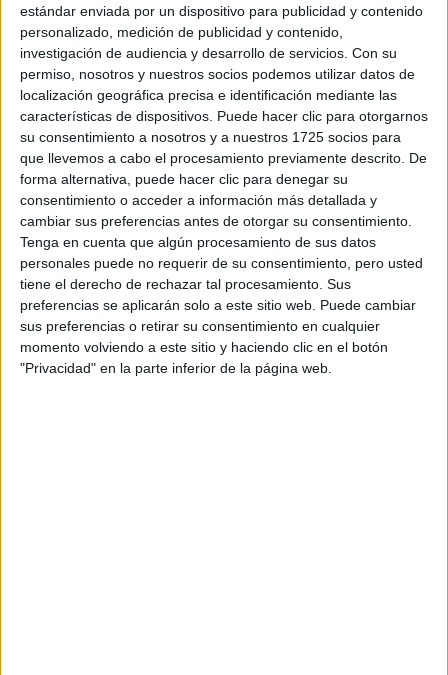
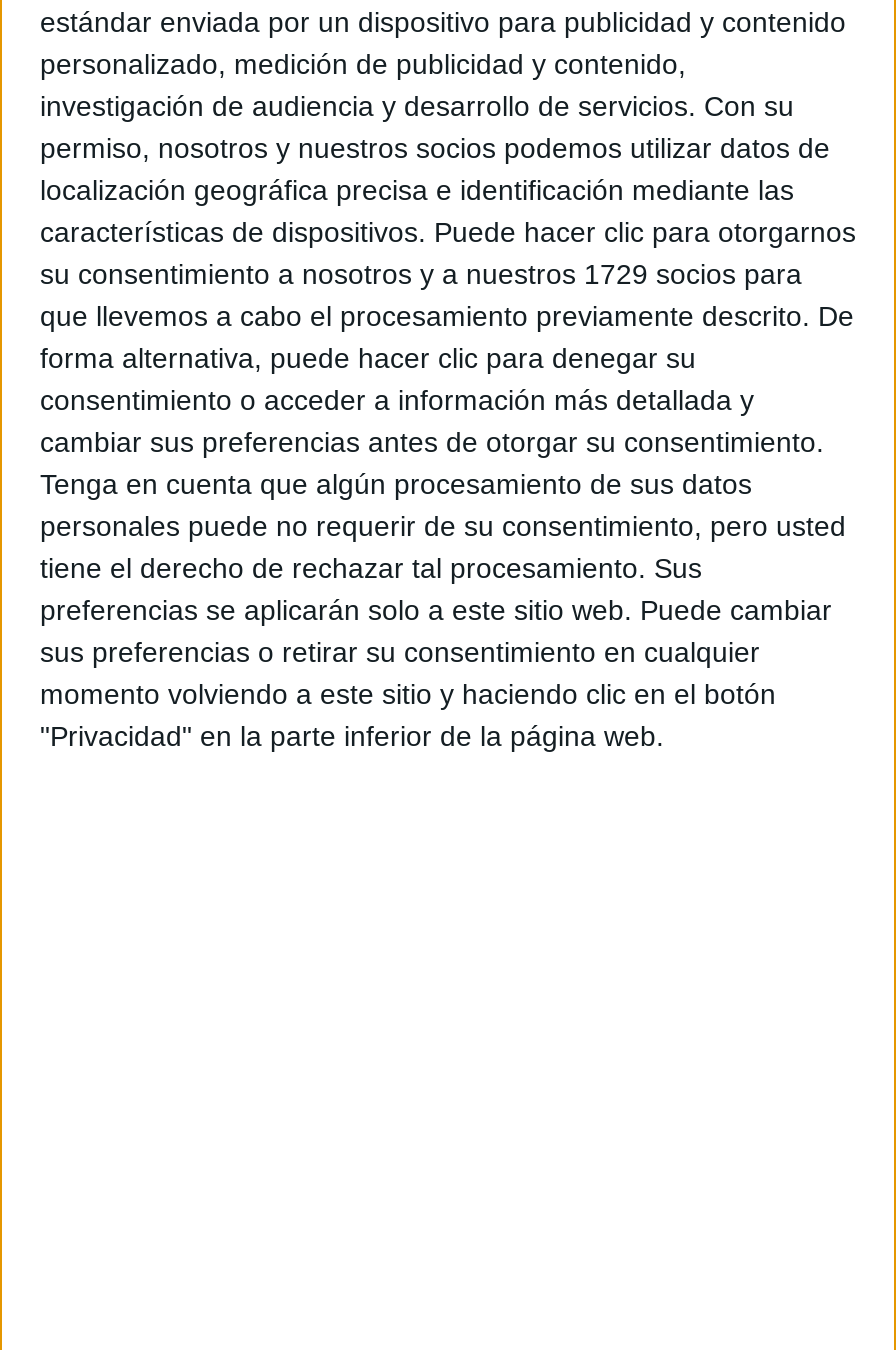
[20,129,401,145] su consentimiento a nosotros y a nuestros 1725 socios para -> [40,258,802,290] su consentimiento a nosotros y a nuestros 1729 socios para

